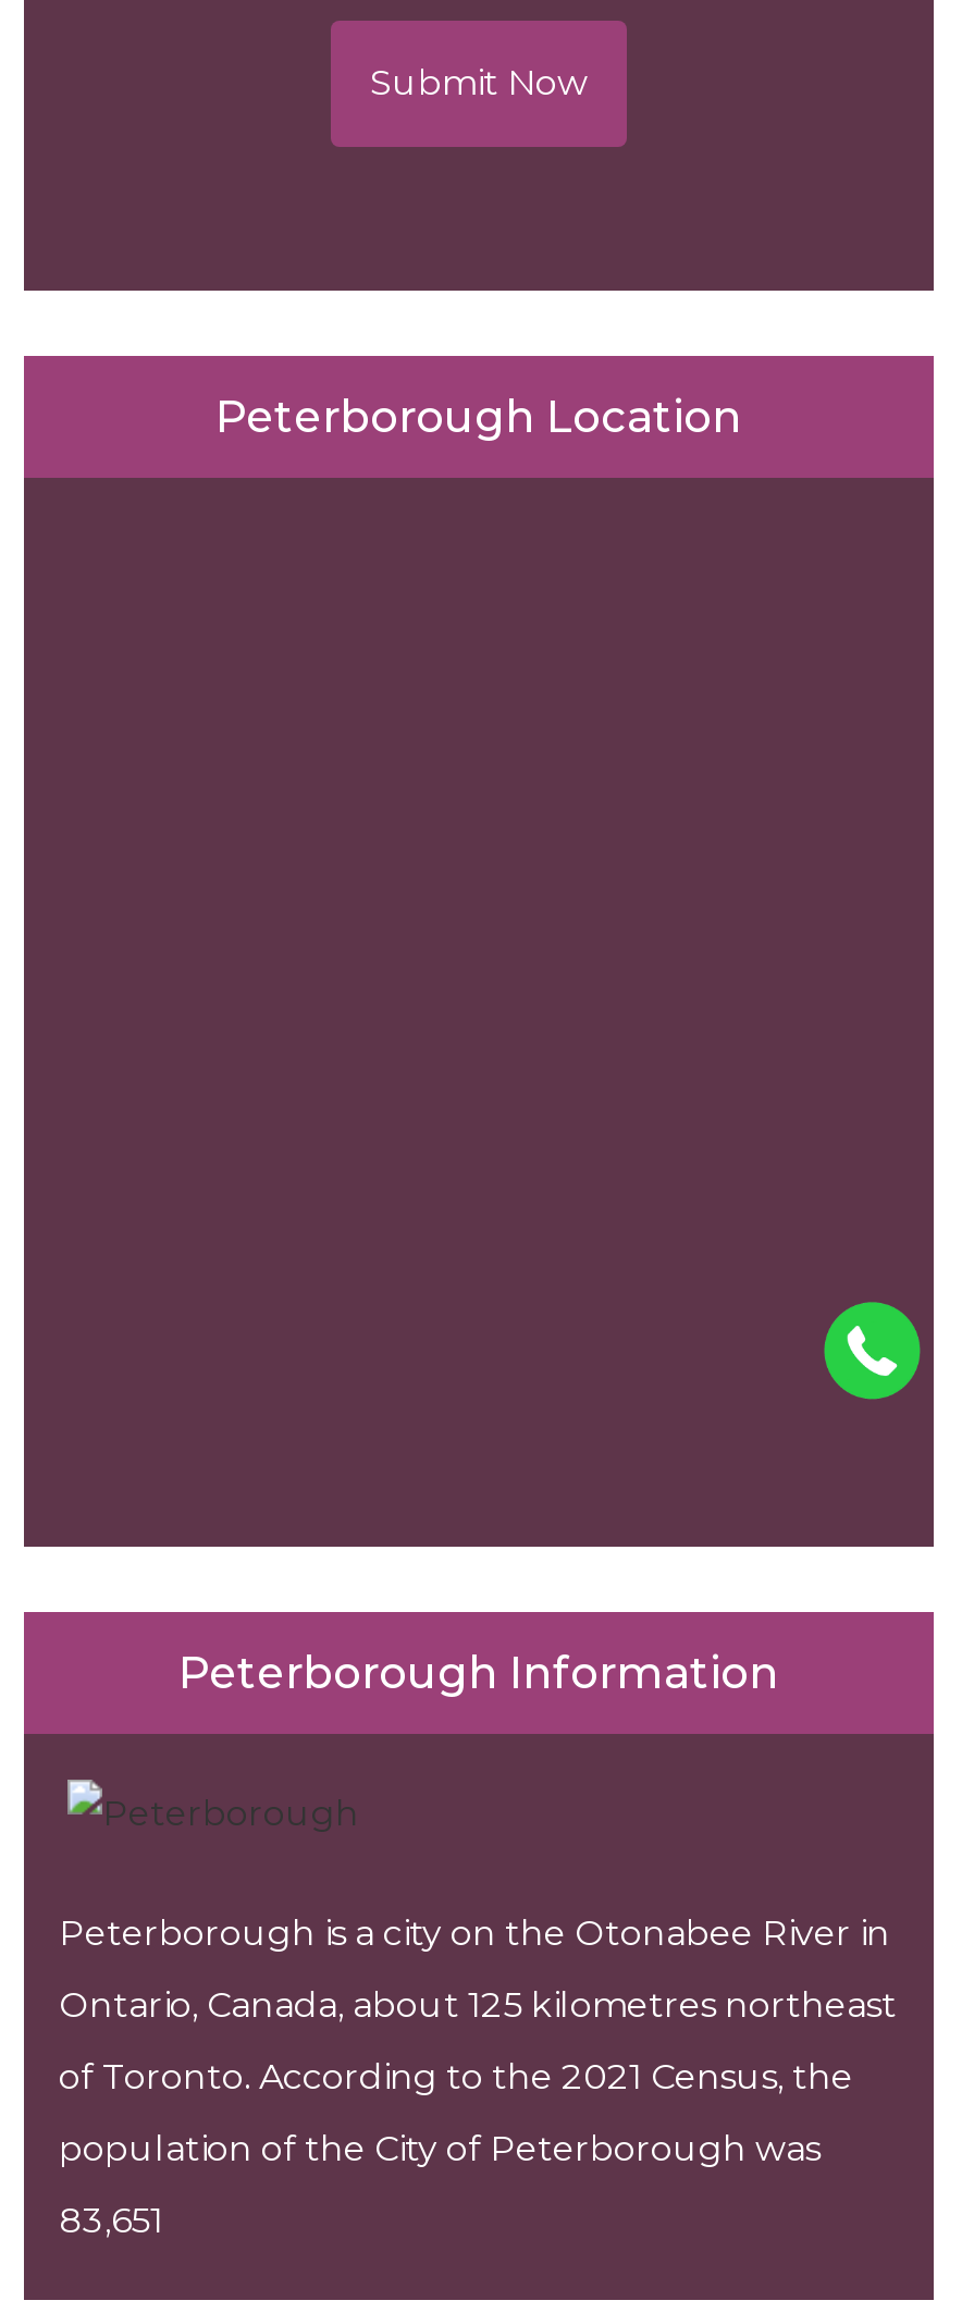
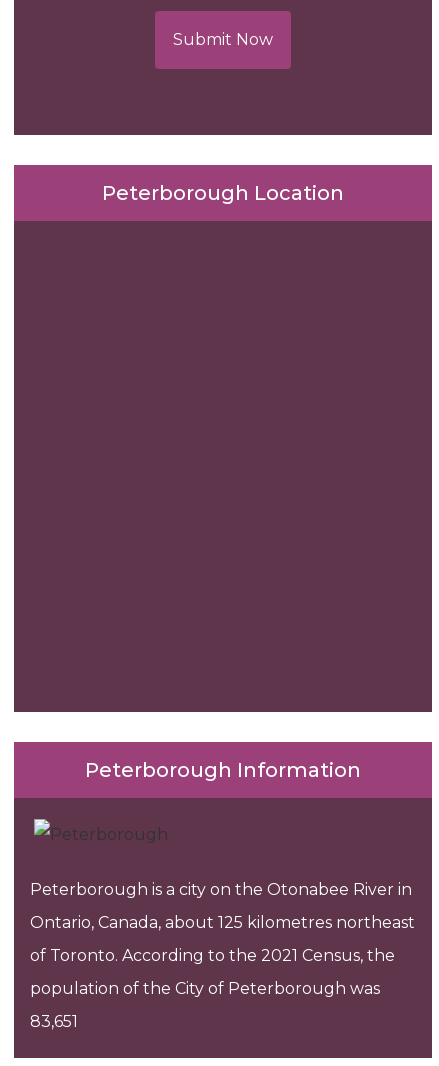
[823,1301,923,1401] [image] -> none

